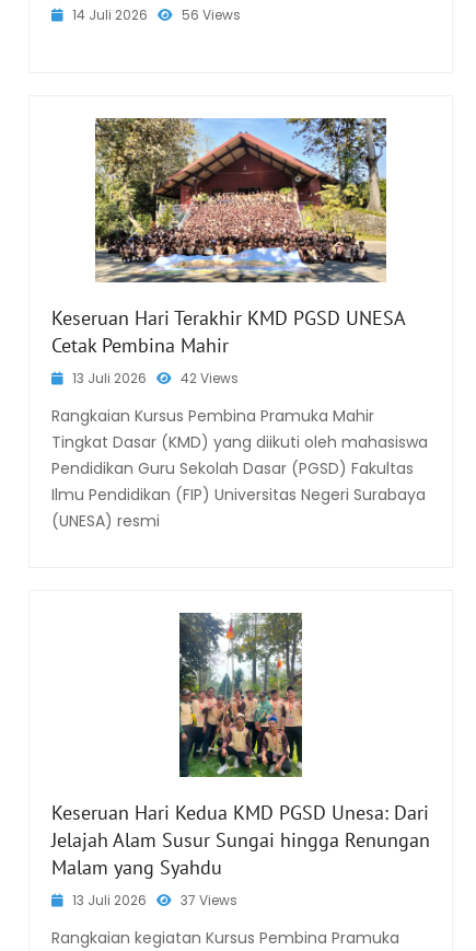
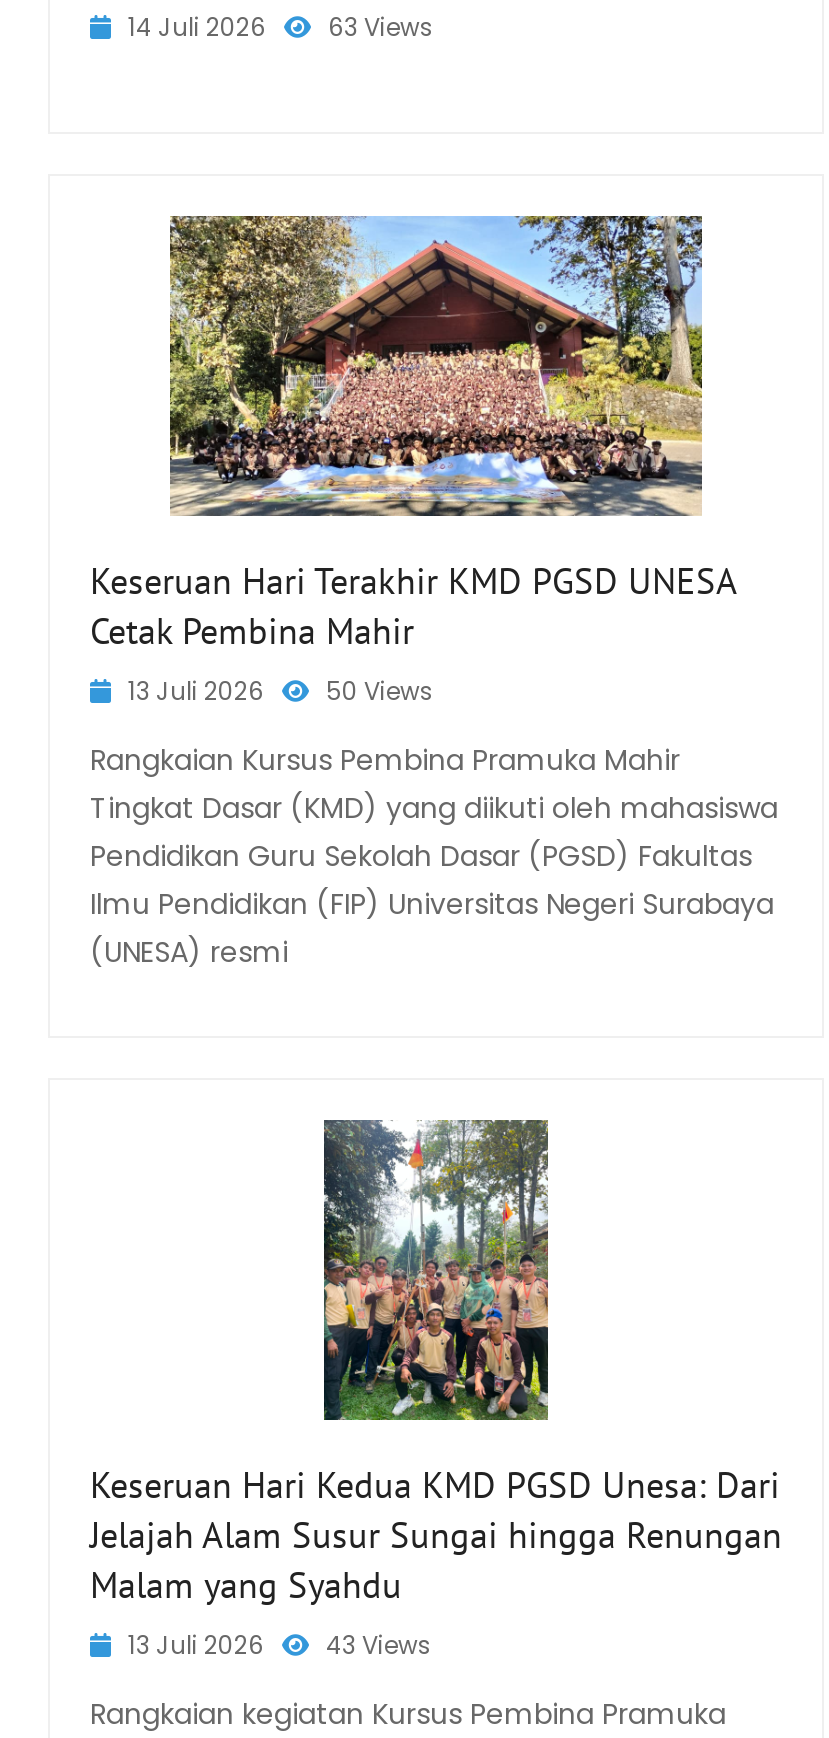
[69,5,241,24] 14 Juli 2026 56 Views -> [122,10,434,44] 14 Juli 2026 63 Views
[69,369,239,387] 13 Juli 2026 42 Views -> [122,674,434,708] 13 Juli 2026 50 Views
[69,891,237,909] 13 Juli 2026 37 Views -> [122,1628,432,1662] 13 Juli 2026 43 Views

